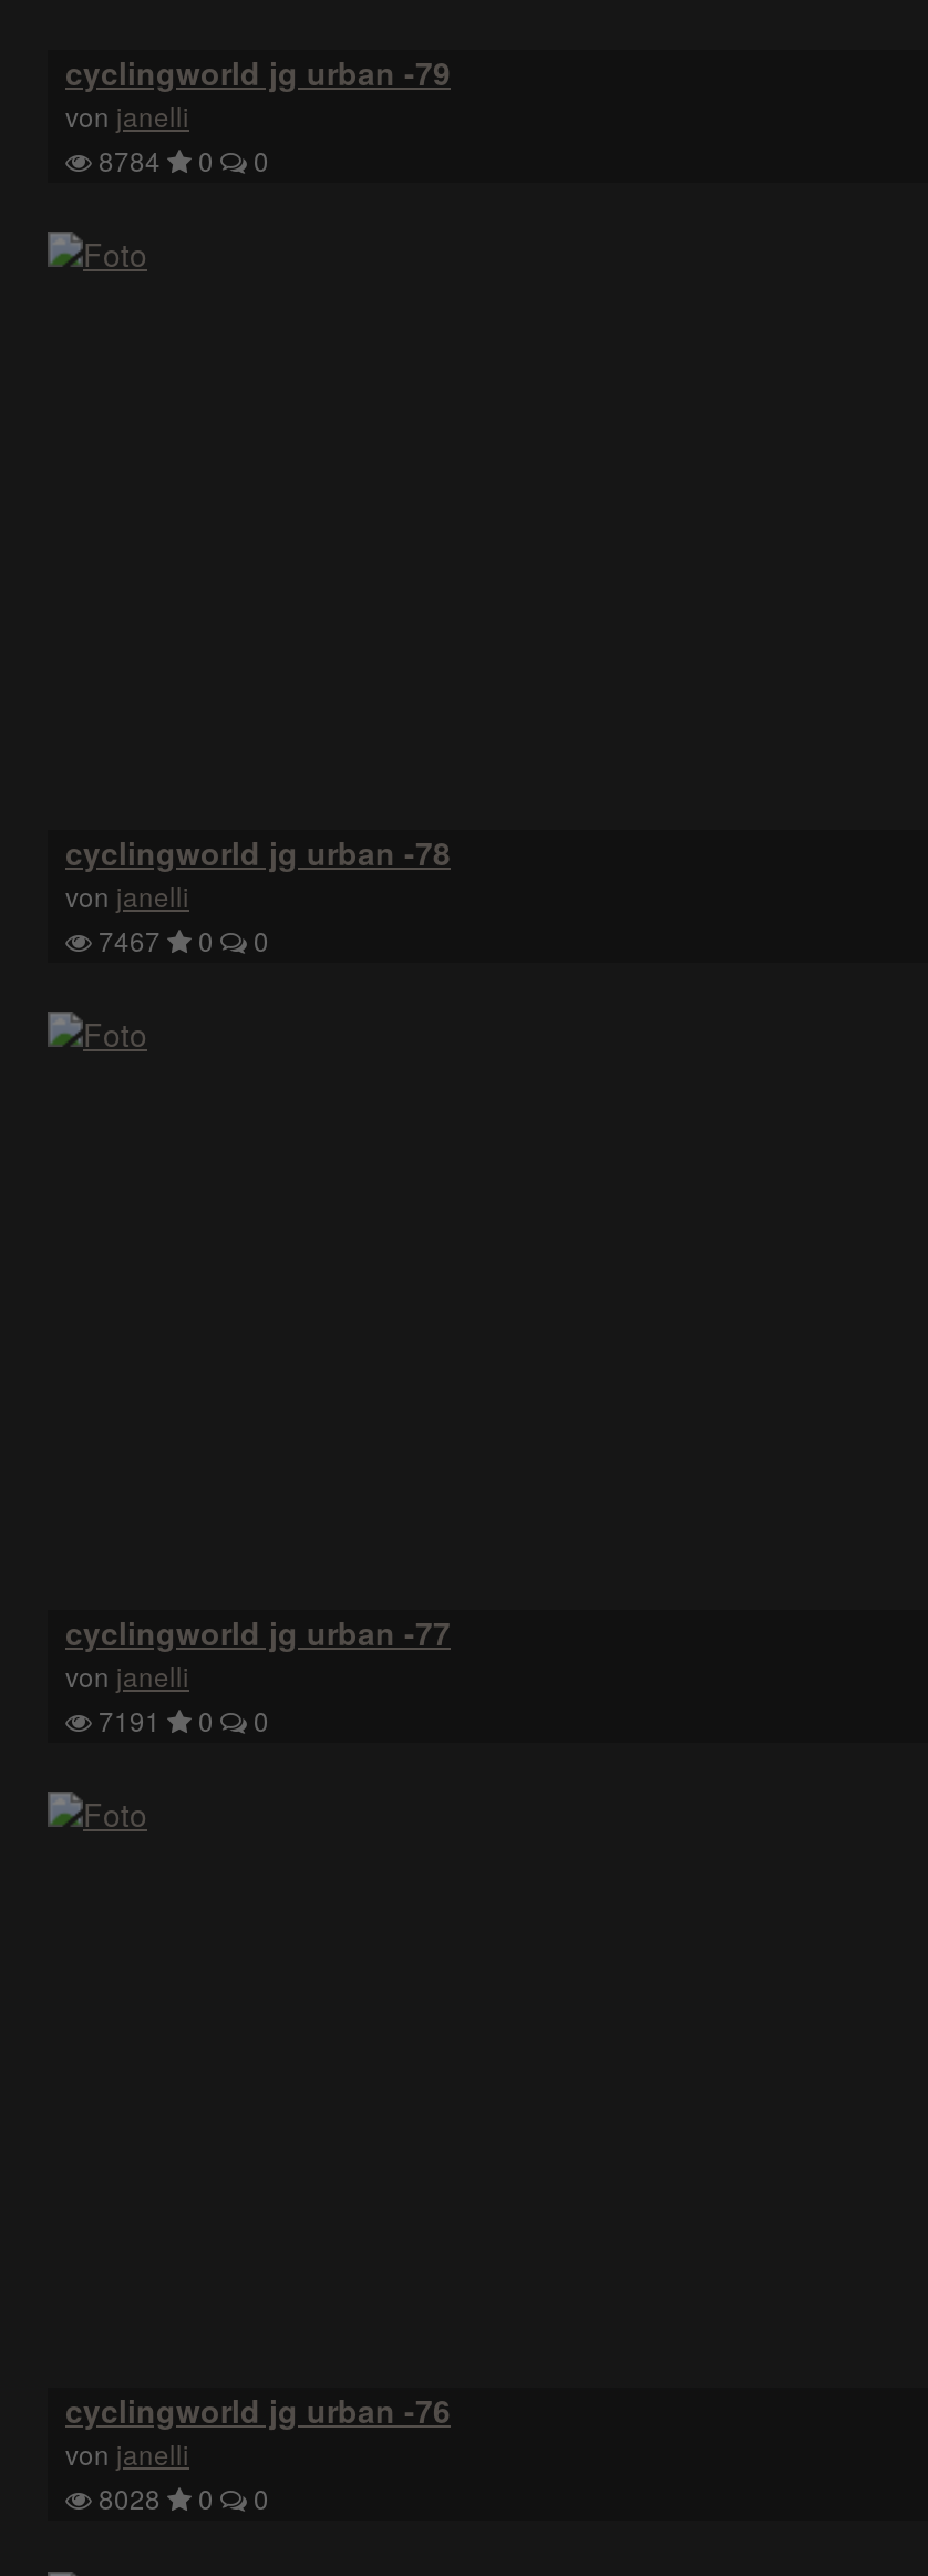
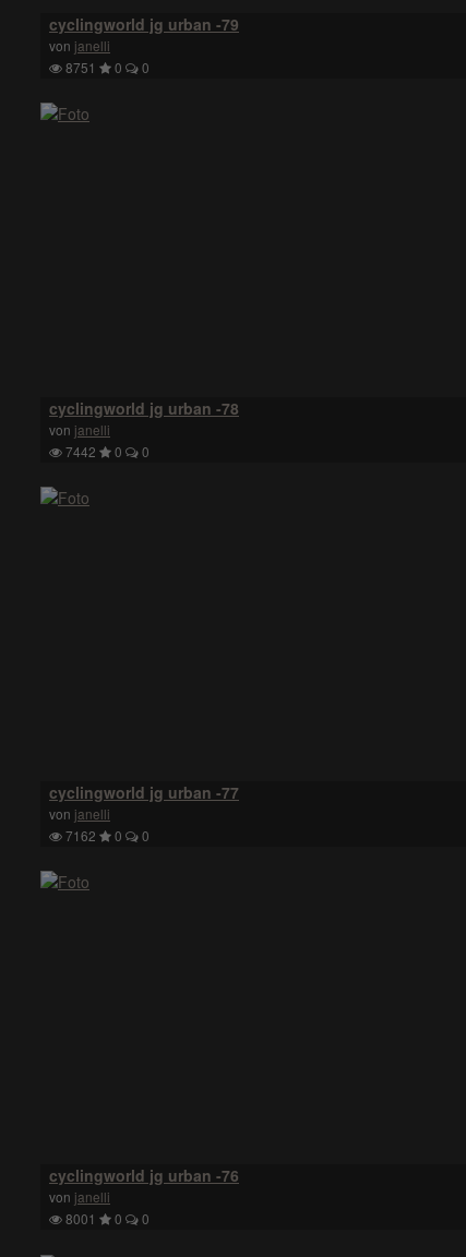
[99,140,269,178] 8784 0 0 -> [65,58,150,76] 8751 0 0
[99,920,269,958] 7467 0 0 -> [65,442,150,460] 7442 0 0
[99,1700,269,1737] 7191 0 0 -> [65,826,150,844] 7162 0 0
[99,2479,269,2517] 8028 0 0 -> [65,1209,150,1228] 8001 0 0

